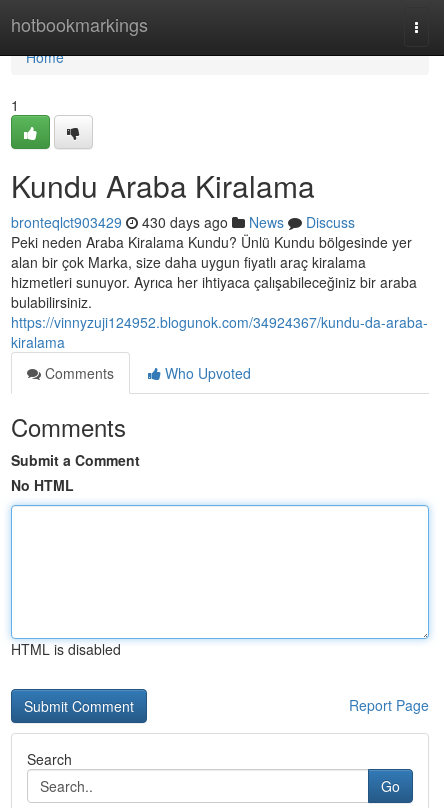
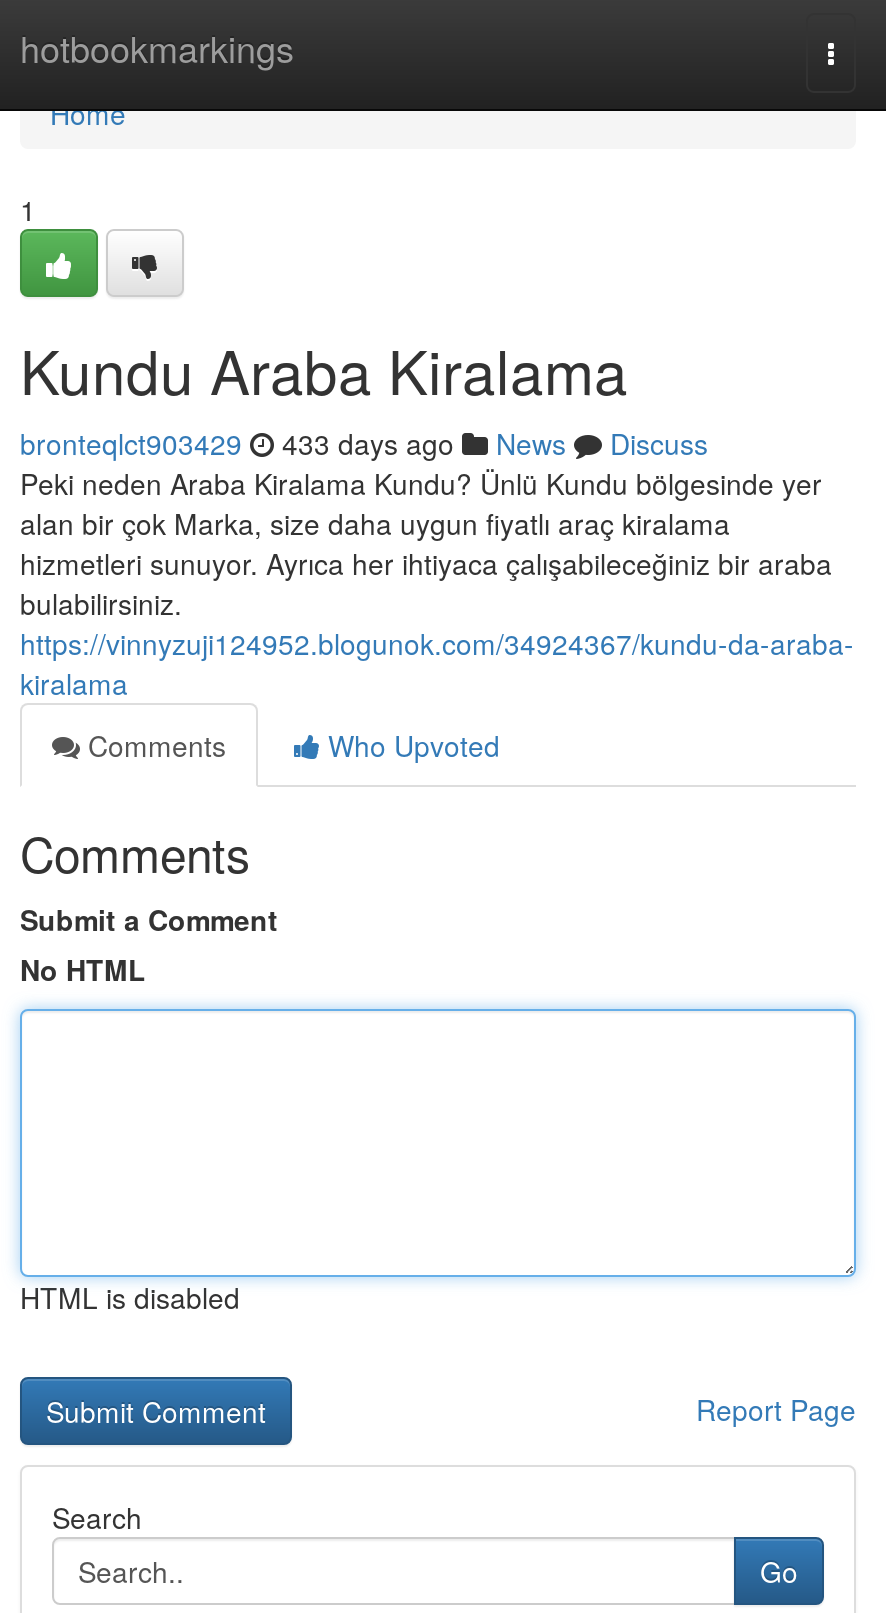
[11,212,355,232] bronteqlct903429 430 days ago News Discuss -> [20,423,708,463] bronteqlct903429 433 days ago News Discuss

